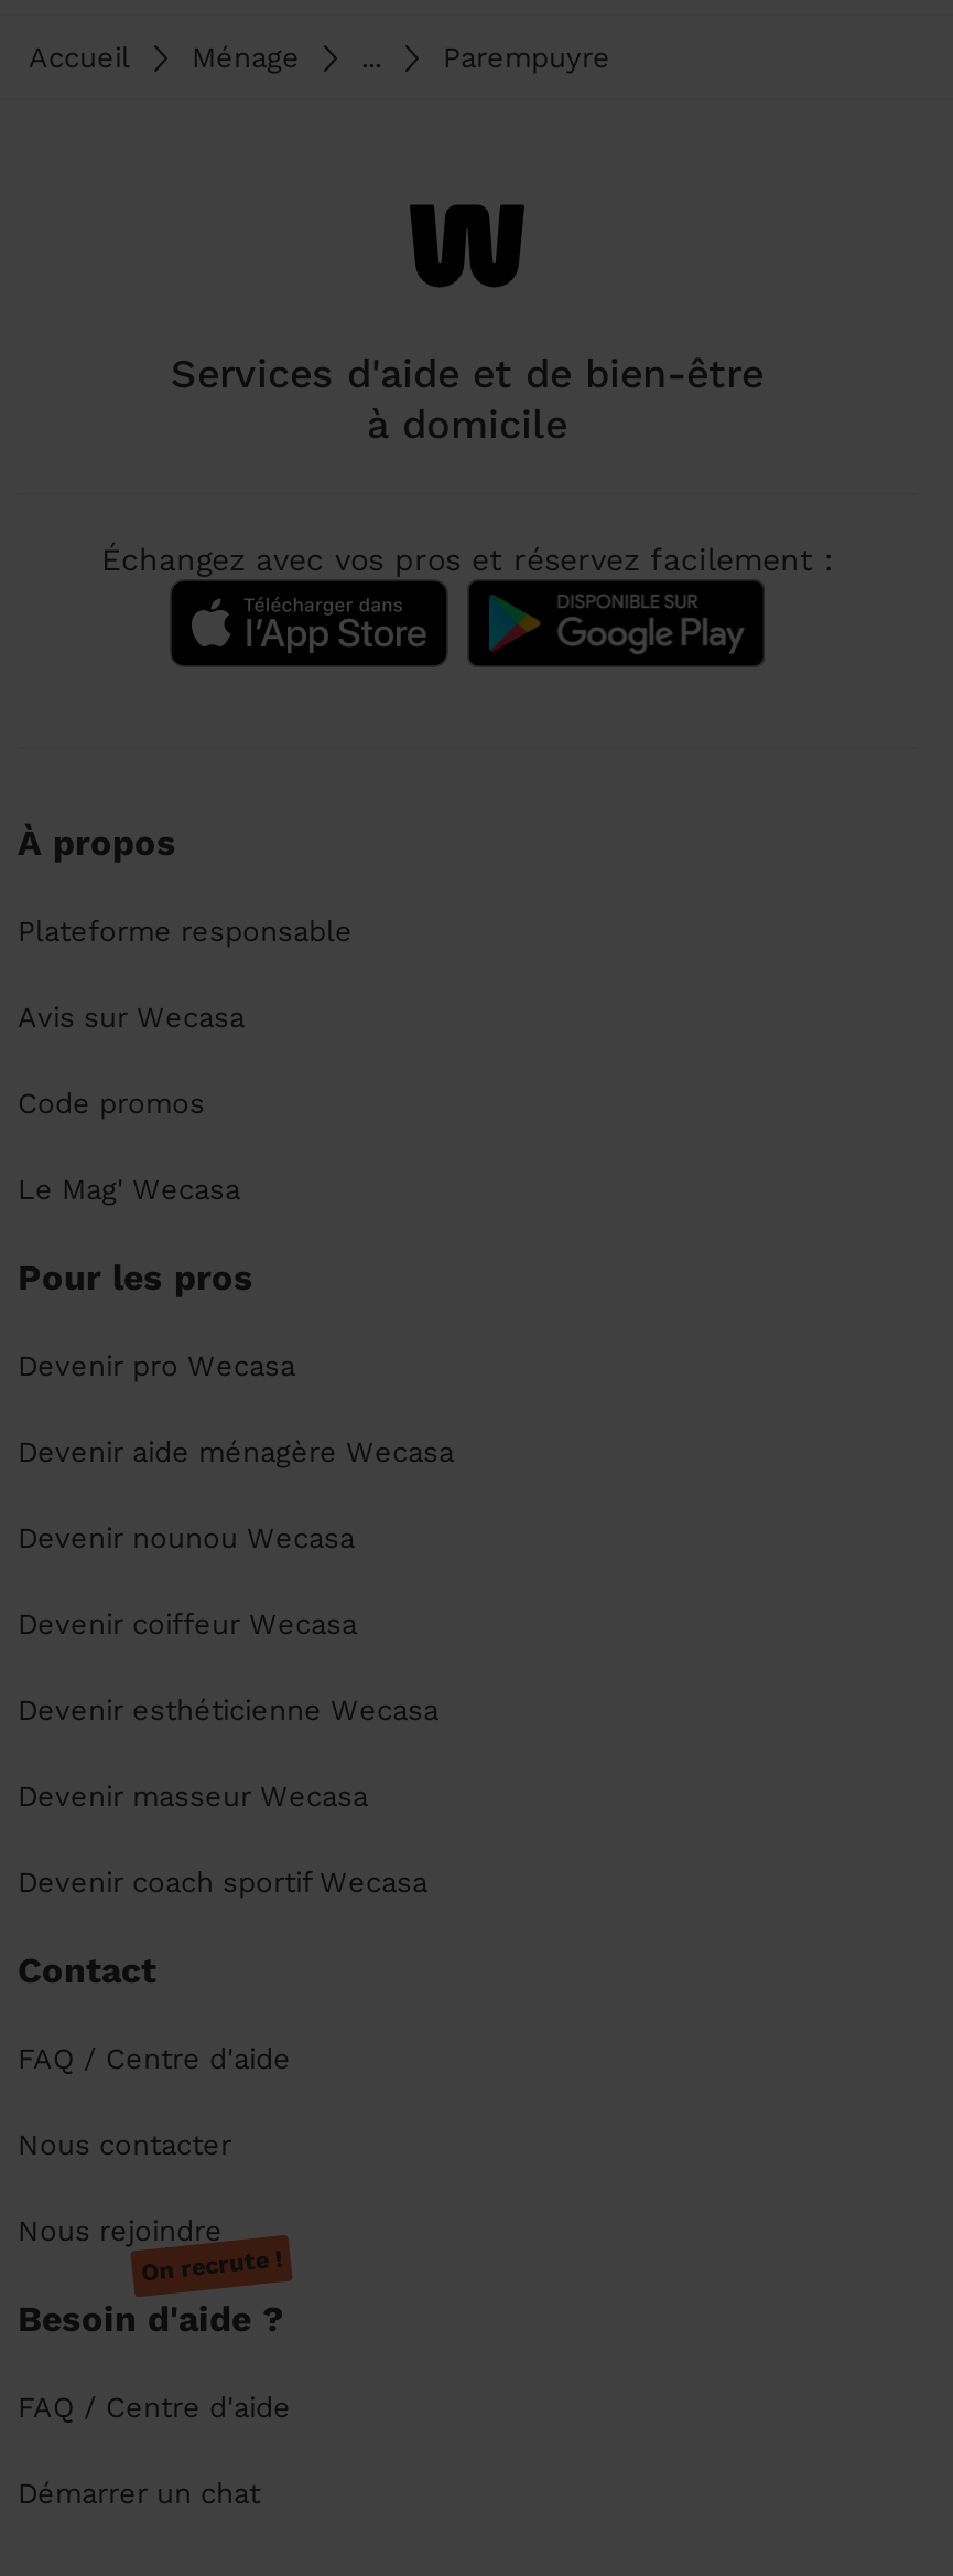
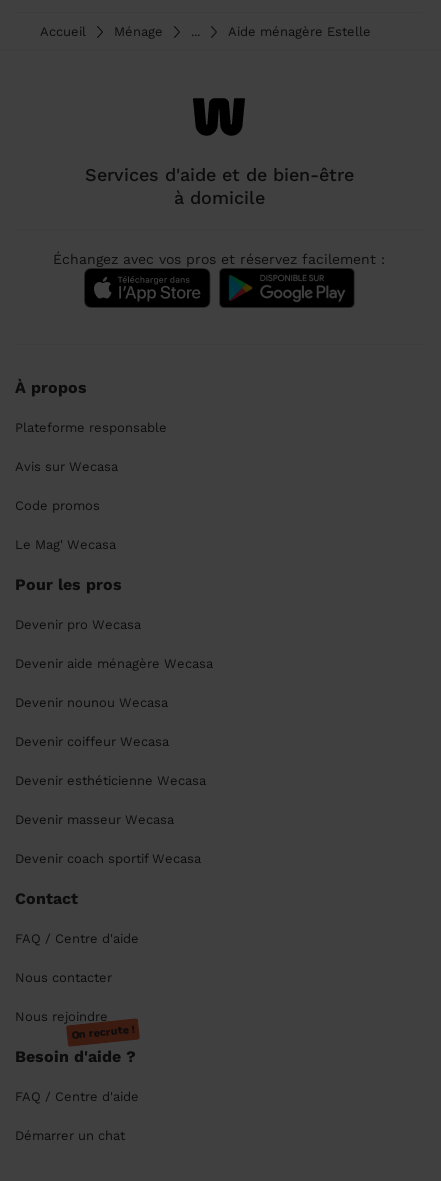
[443,41,610,74] Parempuyre -> [228,24,371,39] Aide ménagère Estelle

